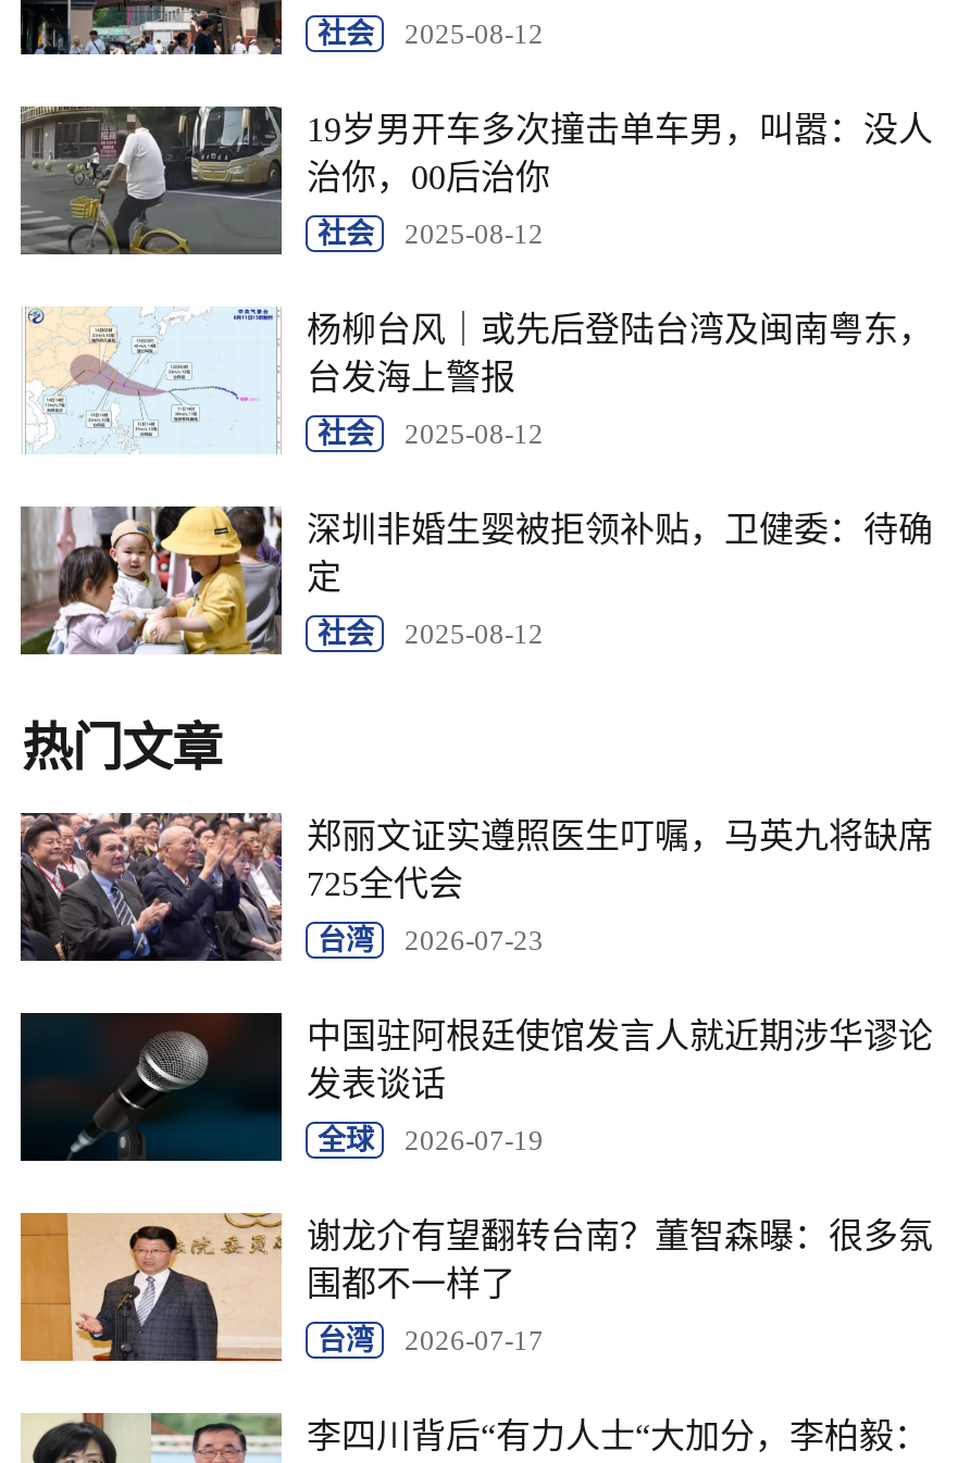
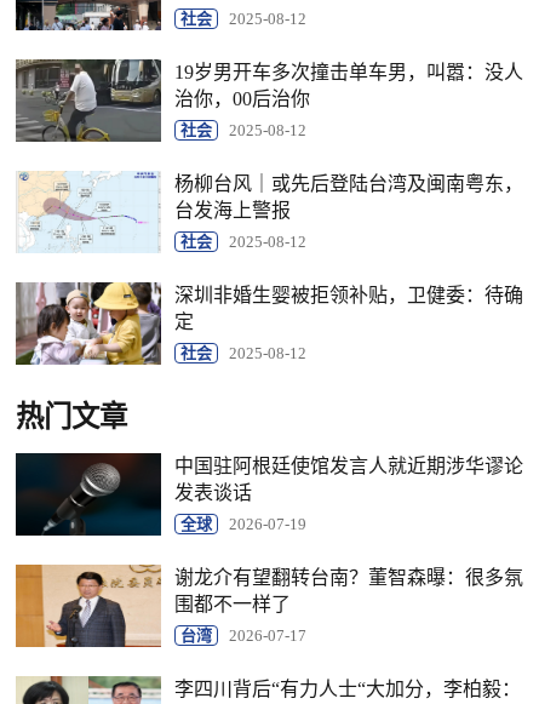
[18,811,933,963] [image] | 郑丽文证实遵照医生叮嘱，马英九将缺席 | 725全代会 | 台湾 | 2026-07-23 -> none

